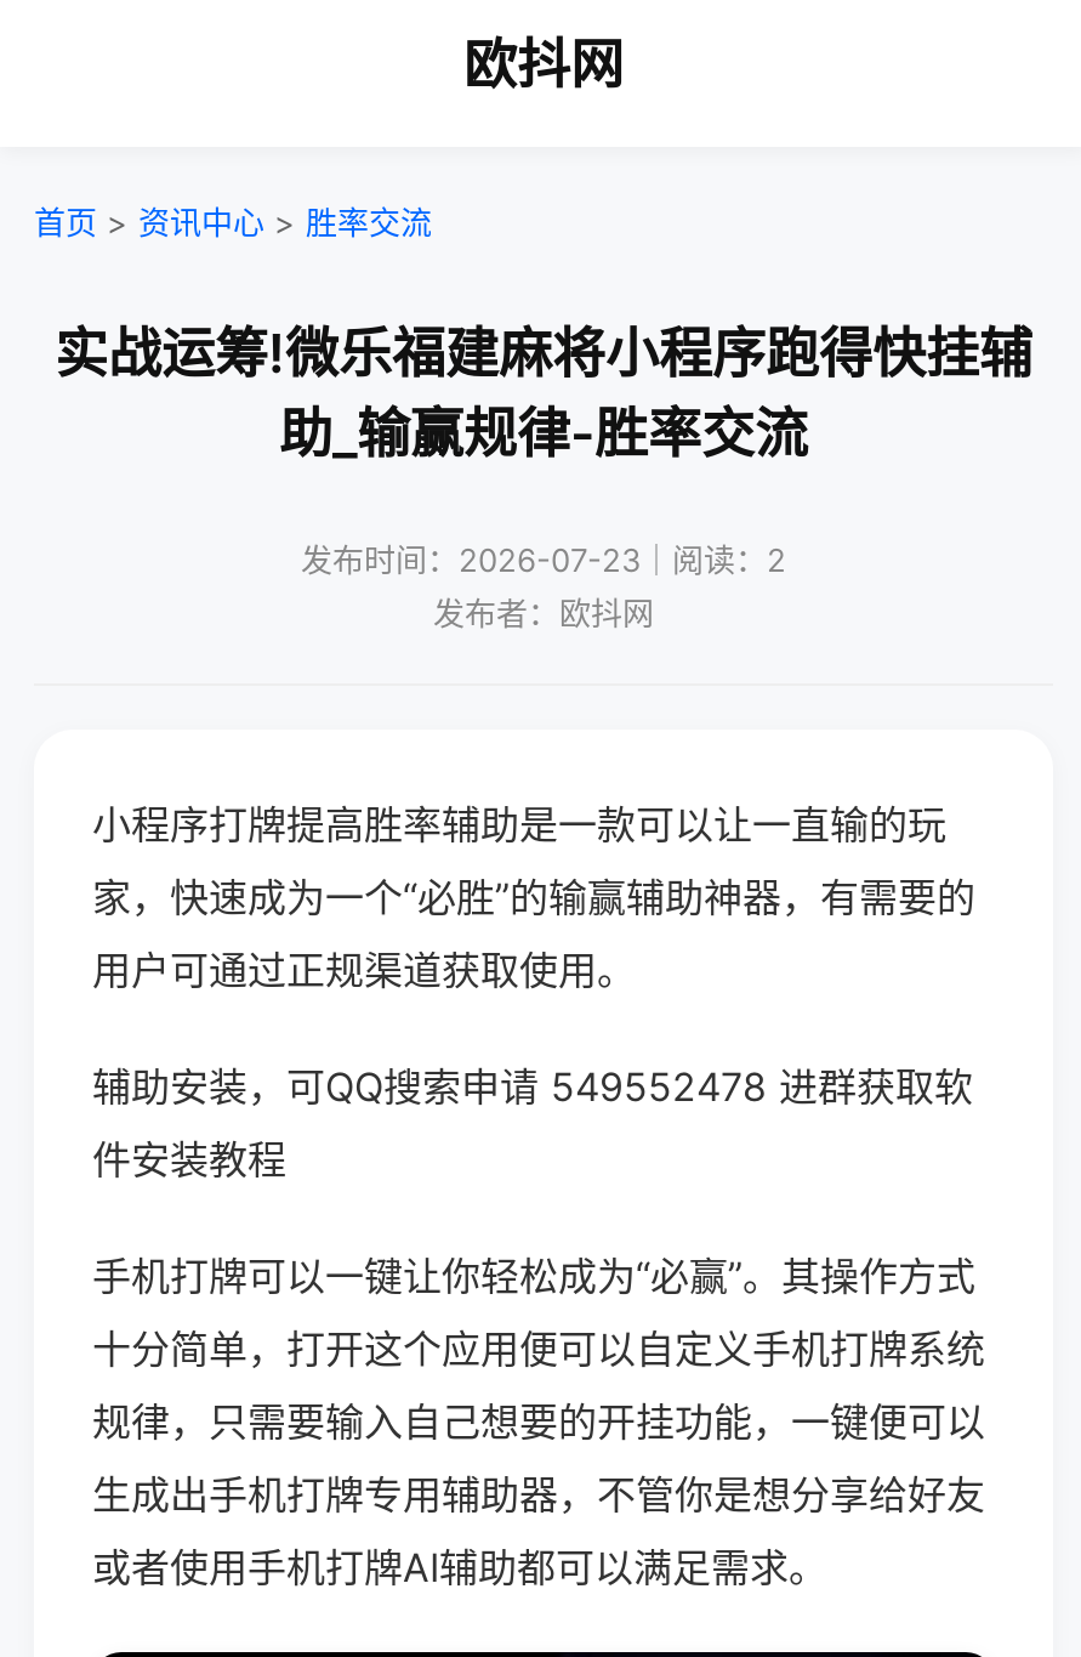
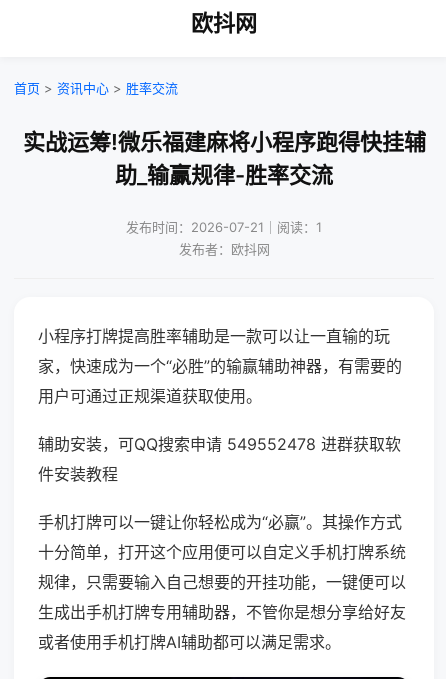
[301,540,786,579] 发布时间：2026-07-23｜阅读：2 -> [126,219,322,235] 发布时间：2026-07-21｜阅读：1

